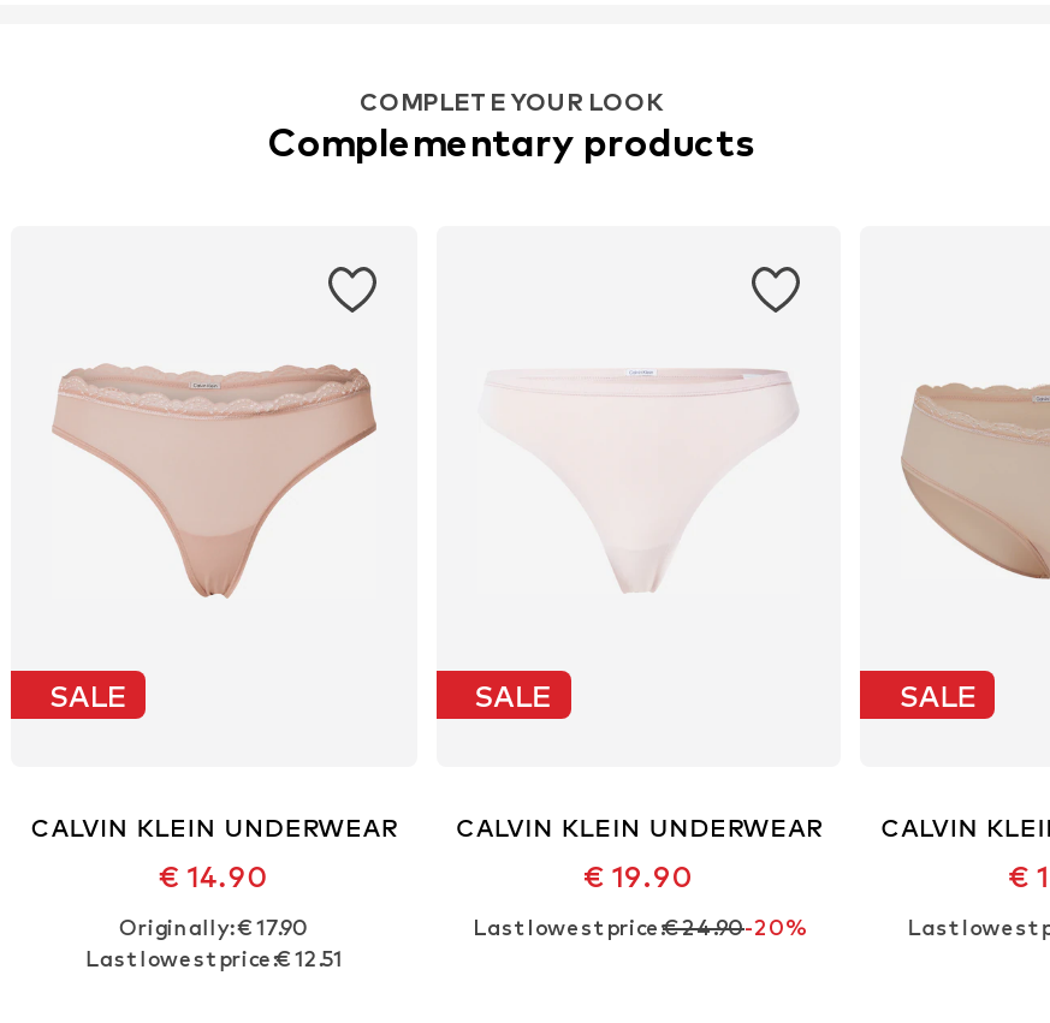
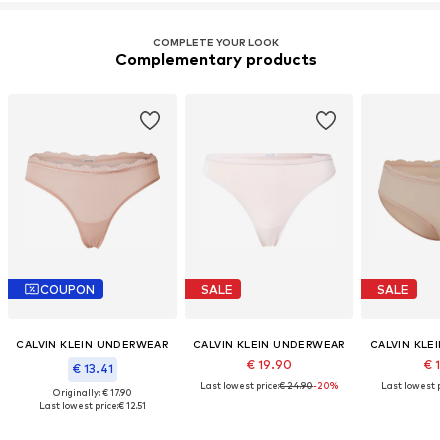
[49,678,126,714] SALE -> [40,282,95,297] COUPON
[158,859,269,895] € 14.90 -> [72,361,113,376] € 13.41

